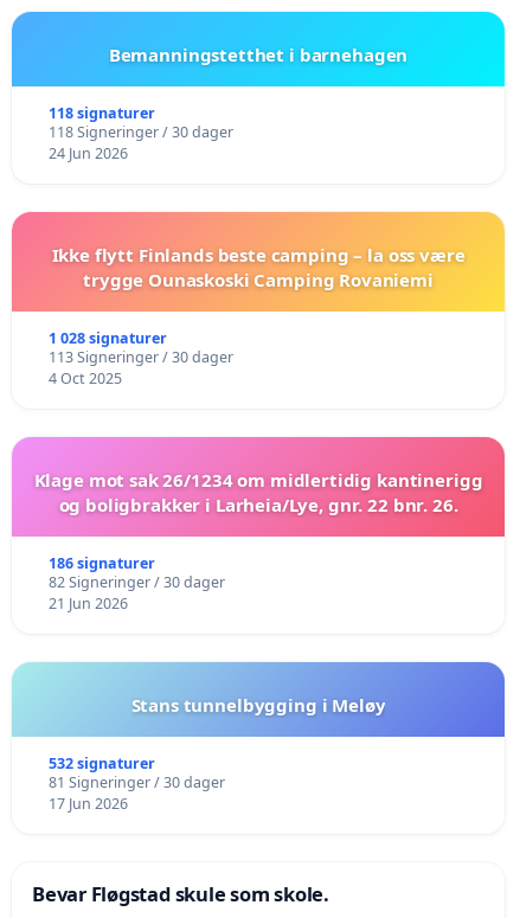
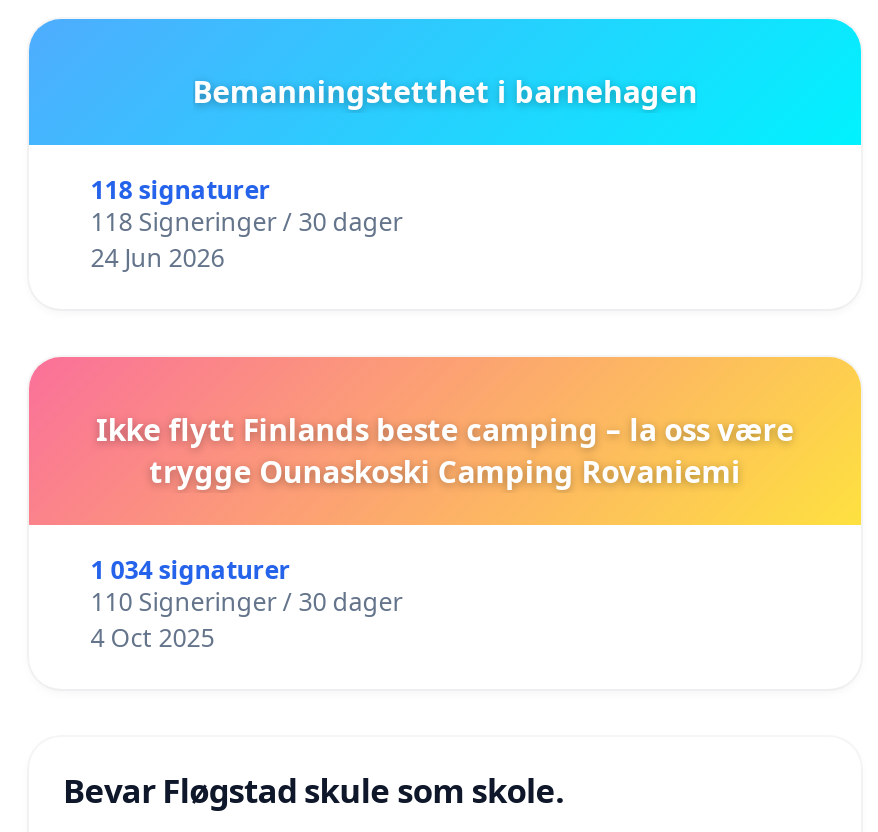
[48,328,167,348] 1 028 signaturer -> [91,553,291,587] 1 034 signaturer
[48,347,233,367] 113 Signeringer / 30 dager -> [91,585,403,619] 110 Signeringer / 30 dager
[11,436,506,613] [image] | Klage mot sak 26/1234 om midlertidig kantinerigg | og boligbrakker i Larheia/Lye, gnr. 22 bnr. 26. | 186 signaturer | 82 Signeringer / 30 dager | 21 Jun 2026 -> none
[48,693,386,814] Stans tunnelbygging i Meløy | 532 signaturer | 81 Signeringer / 30 dager | 17 Jun 2026 -> none

